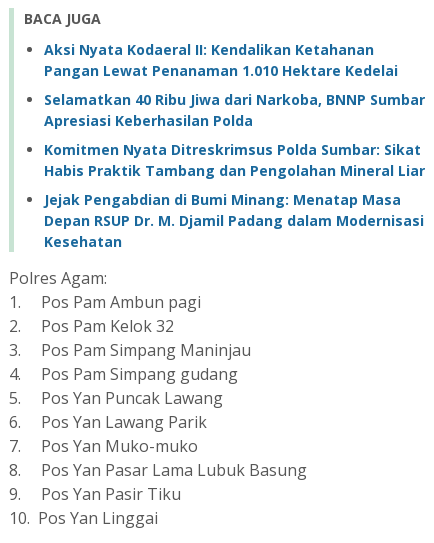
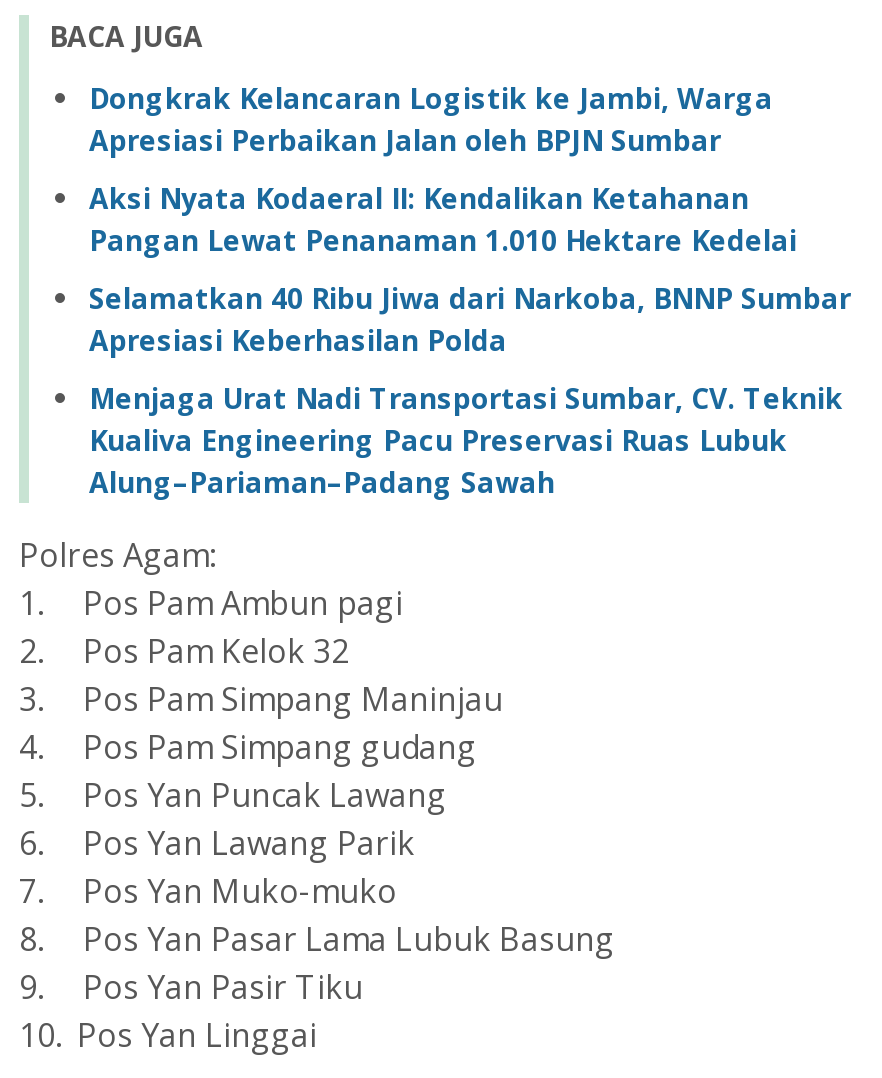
none -> [89,78,773,158] Dongkrak Kelancaran Logistik ke Jambi, Warga | Apresiasi Perbaikan Jalan oleh BPJN Sumbar
moved [44,40,425,130] -> [89,178,851,358]: Aksi Nyata Kodaeral II: Kendalikan Ketahanan | Pangan Lewat Penanaman 1.010 Hektare Kedelai | Selamatkan 40 Ribu Jiwa dari Narkoba, BNNP Sumbar | Apresiasi Keberhasilan Polda
[44,140,425,251] Komitmen Nyata Ditreskrimsus Polda Sumbar: Sikat | Habis Praktik Tambang dan Pengolahan Mineral Liar | Jejak Pengabdian di Bumi Minang: Menatap Masa | Depan RSUP Dr. M. Djamil Padang dalam Modernisasi | Kesehatan -> [89,378,843,500] Menjaga Urat Nadi Transportasi Sumbar, CV. Teknik | Kualiva Engineering Pacu Preservasi Ruas Lubuk | Alung–Pariaman–Padang Sawah

